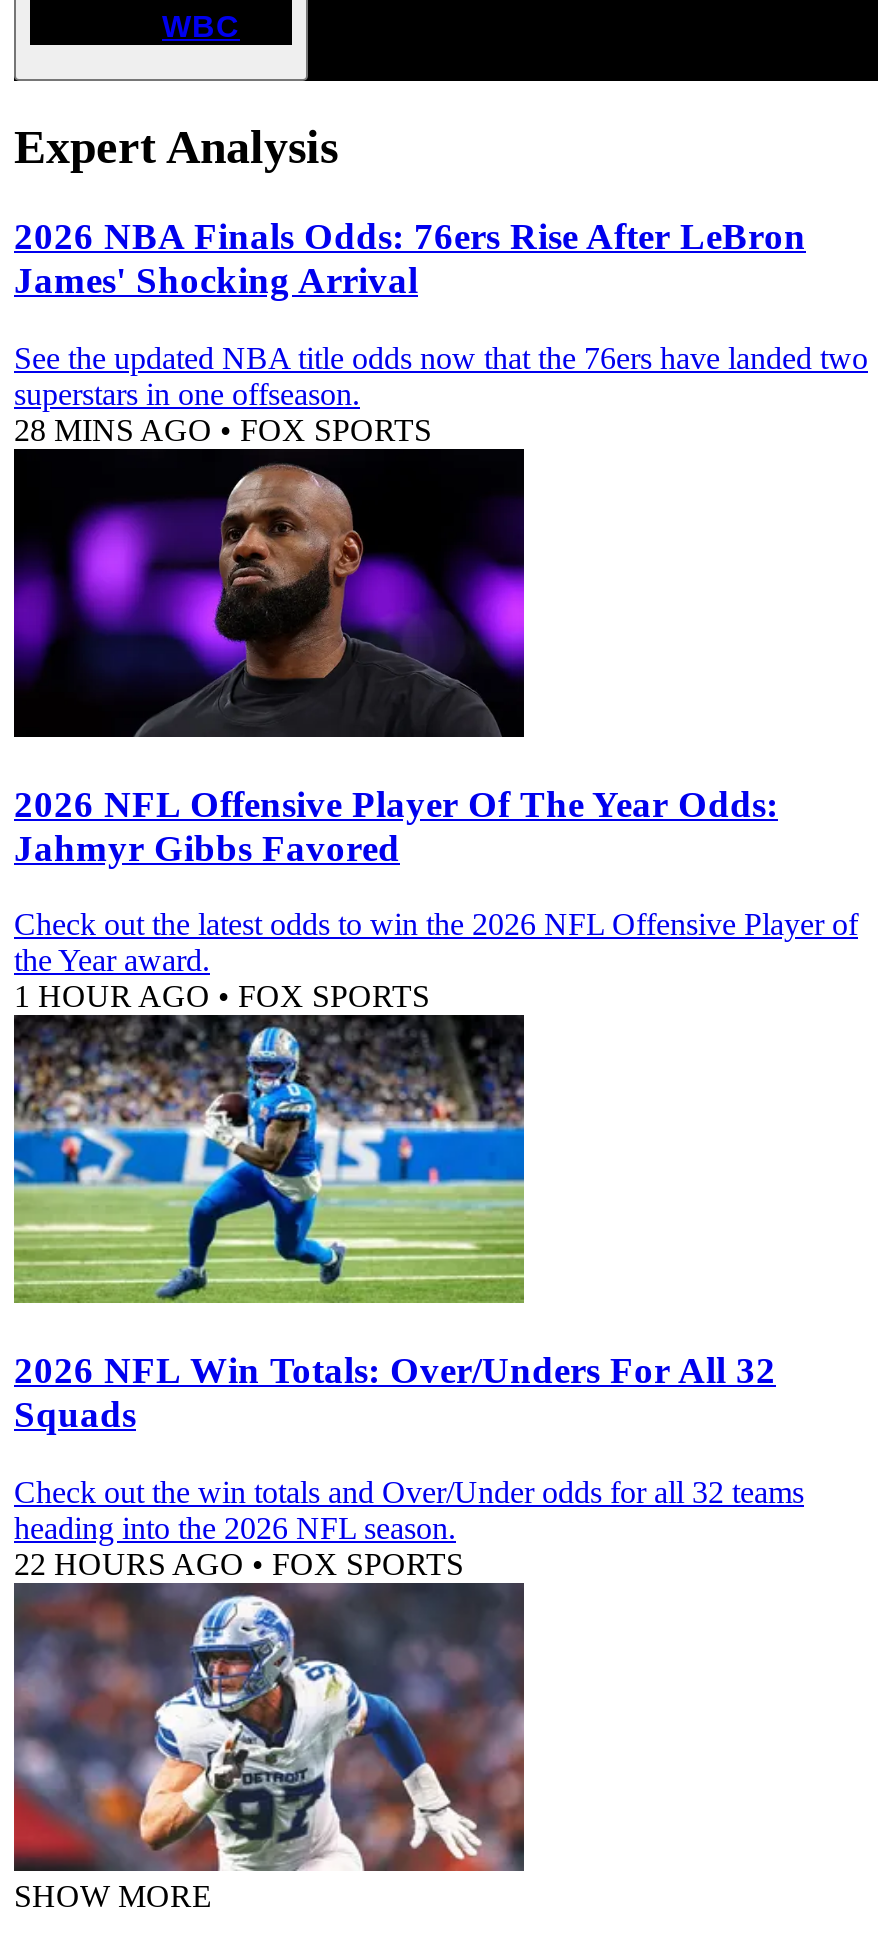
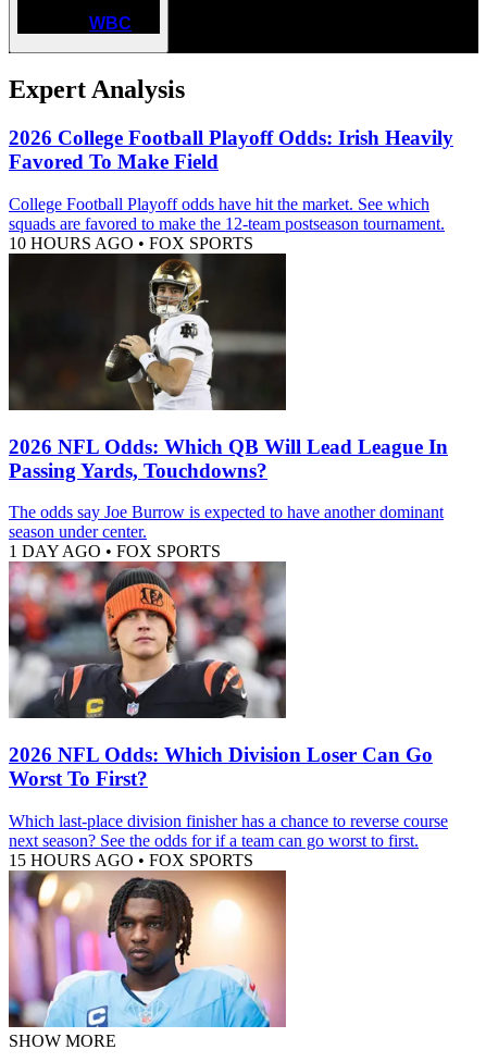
[14,215,806,301] 2026 NBA Finals Odds: 76ers Rise After LeBron | James' Shocking Arrival -> [9,126,453,173] 2026 College Football Playoff Odds: Irish Heavily | Favored To Make Field
[14,341,868,447] See the updated NBA title odds now that the 76ers have landed two | superstars in one offseason. | 28 MINS AGO • FOX SPORTS -> [9,195,445,252] College Football Playoff odds have hit the market. See which | squads are favored to make the 12-team postseason tournament. | 10 HOURS AGO • FOX SPORTS
[12,461,778,868] [image] | 2026 NFL Offensive Player Of The Year Odds: | Jahmyr Gibbs Favored -> [8,260,448,482] [image] | 2026 NFL Odds: Which QB Will Lead League In | Passing Yards, Touchdowns?
[12,908,858,1305] [image] | Check out the latest odds to win the 2026 NFL Offensive Player of | the Year award. | 1 HOUR AGO • FOX SPORTS -> [8,503,444,719] [image] | The odds say Joe Burrow is expected to have another dominant | season under center. | 1 DAY AGO • FOX SPORTS
[14,1349,776,1435] 2026 NFL Win Totals: Over/Unders For All 32 | Squads -> [9,743,433,790] 2026 NFL Odds: Which Division Loser Can Go | Worst To First?
[14,1475,804,1581] Check out the win totals and Over/Under odds for all 32 teams | heading into the 2026 NFL season. | 22 HOURS AGO • FOX SPORTS -> [9,812,448,869] Which last-place division finisher has a chance to reverse course | next season? See the odds for if a team can go worst to first. | 15 HOURS AGO • FOX SPORTS
[12,1583,526,1873] [image] -> [8,870,287,1028] [image]

